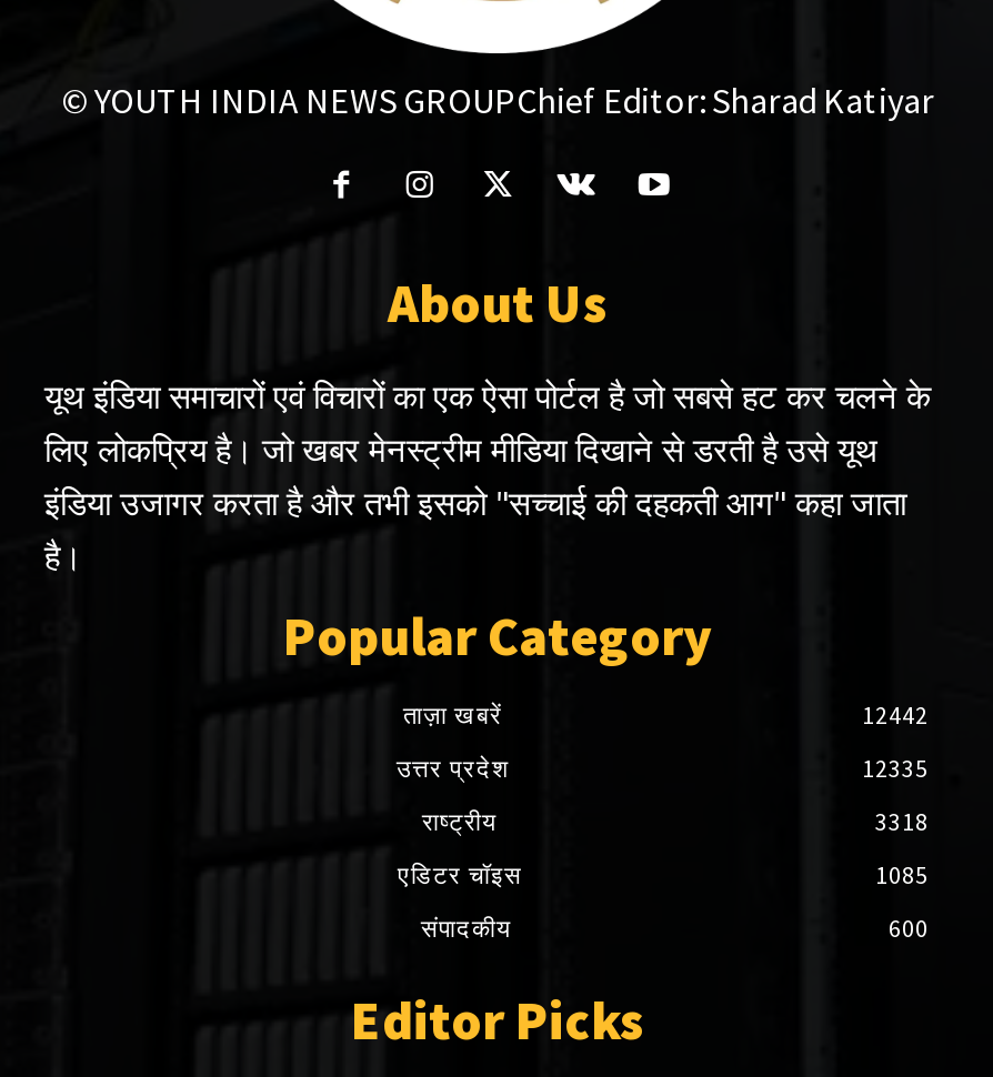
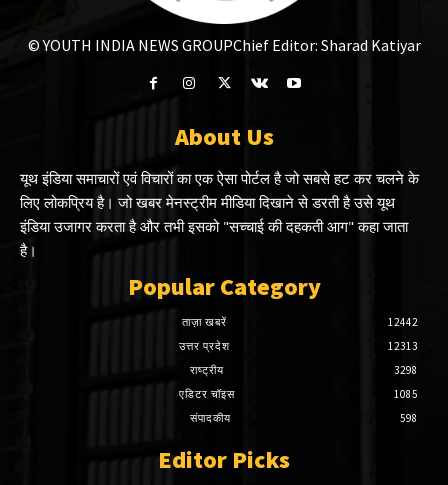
[862,753,929,784] 12335 -> [388,339,418,353] 12313
[875,806,929,837] 3318 -> [394,363,418,377] 3298
[889,913,929,944] 600 -> [400,411,418,425] 598

